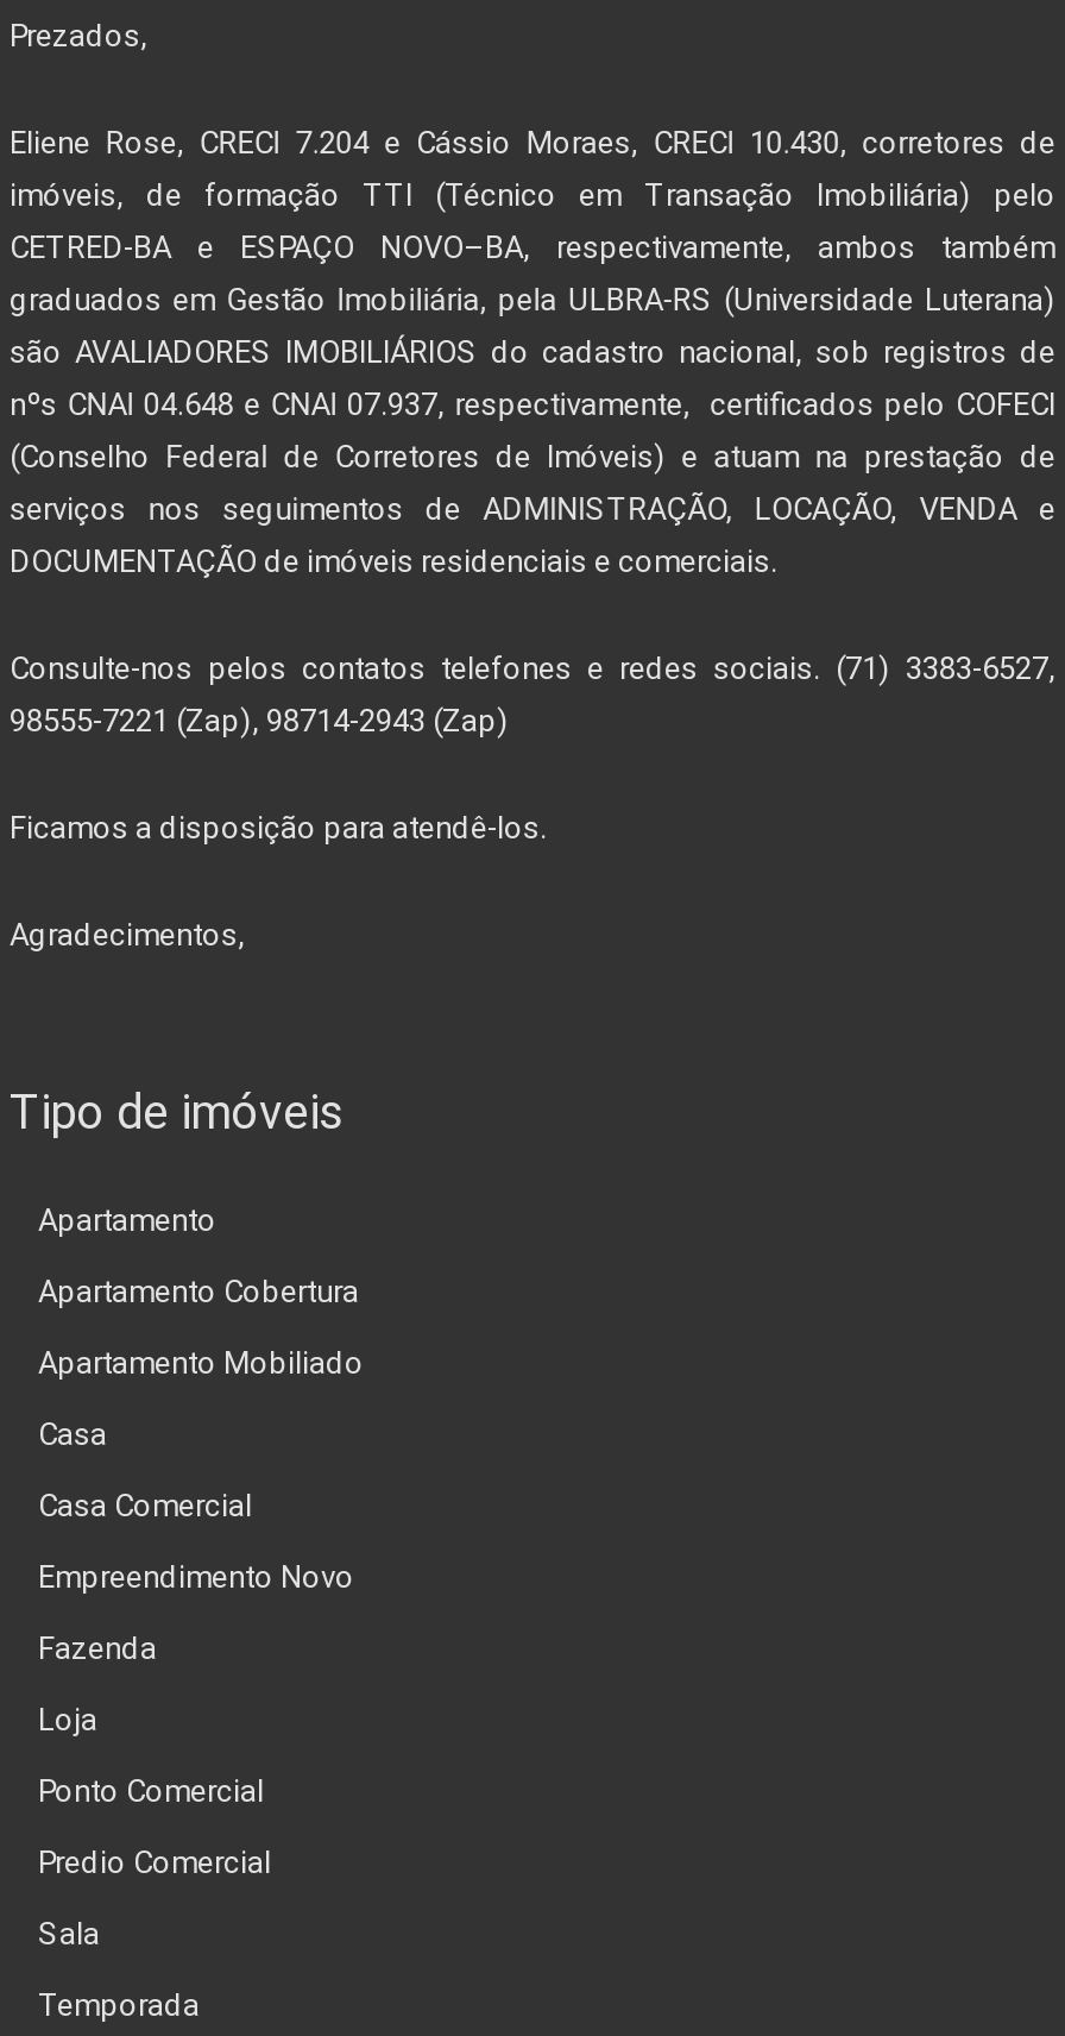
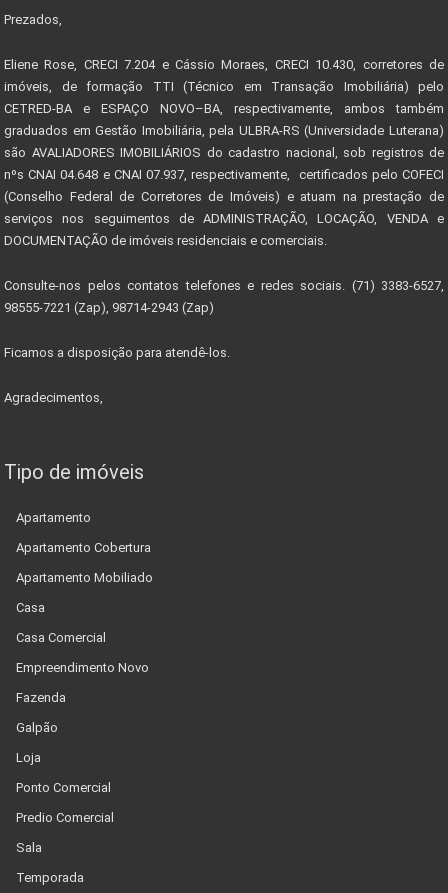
none -> [16,720,58,735] Galpão

